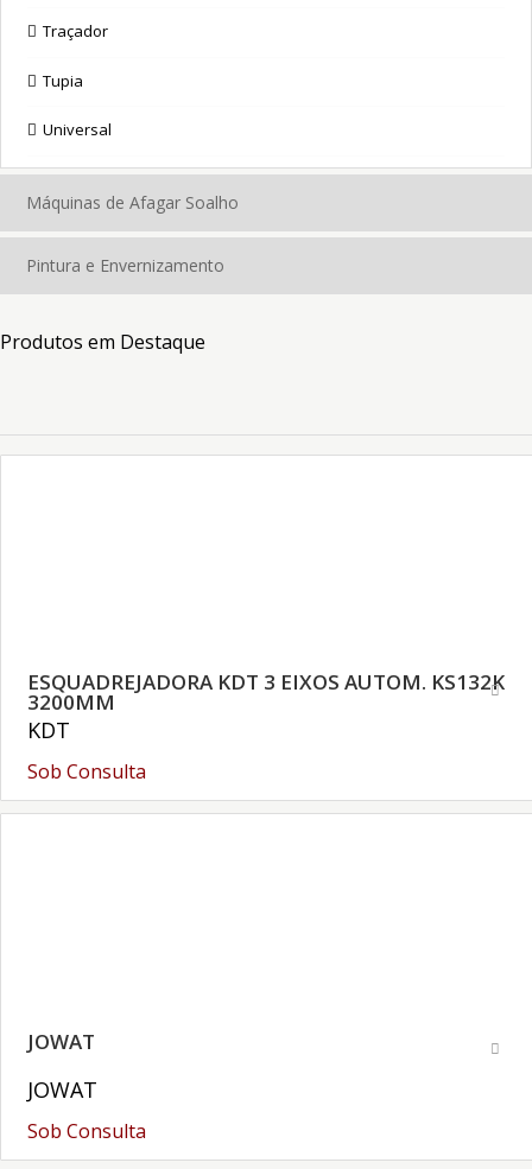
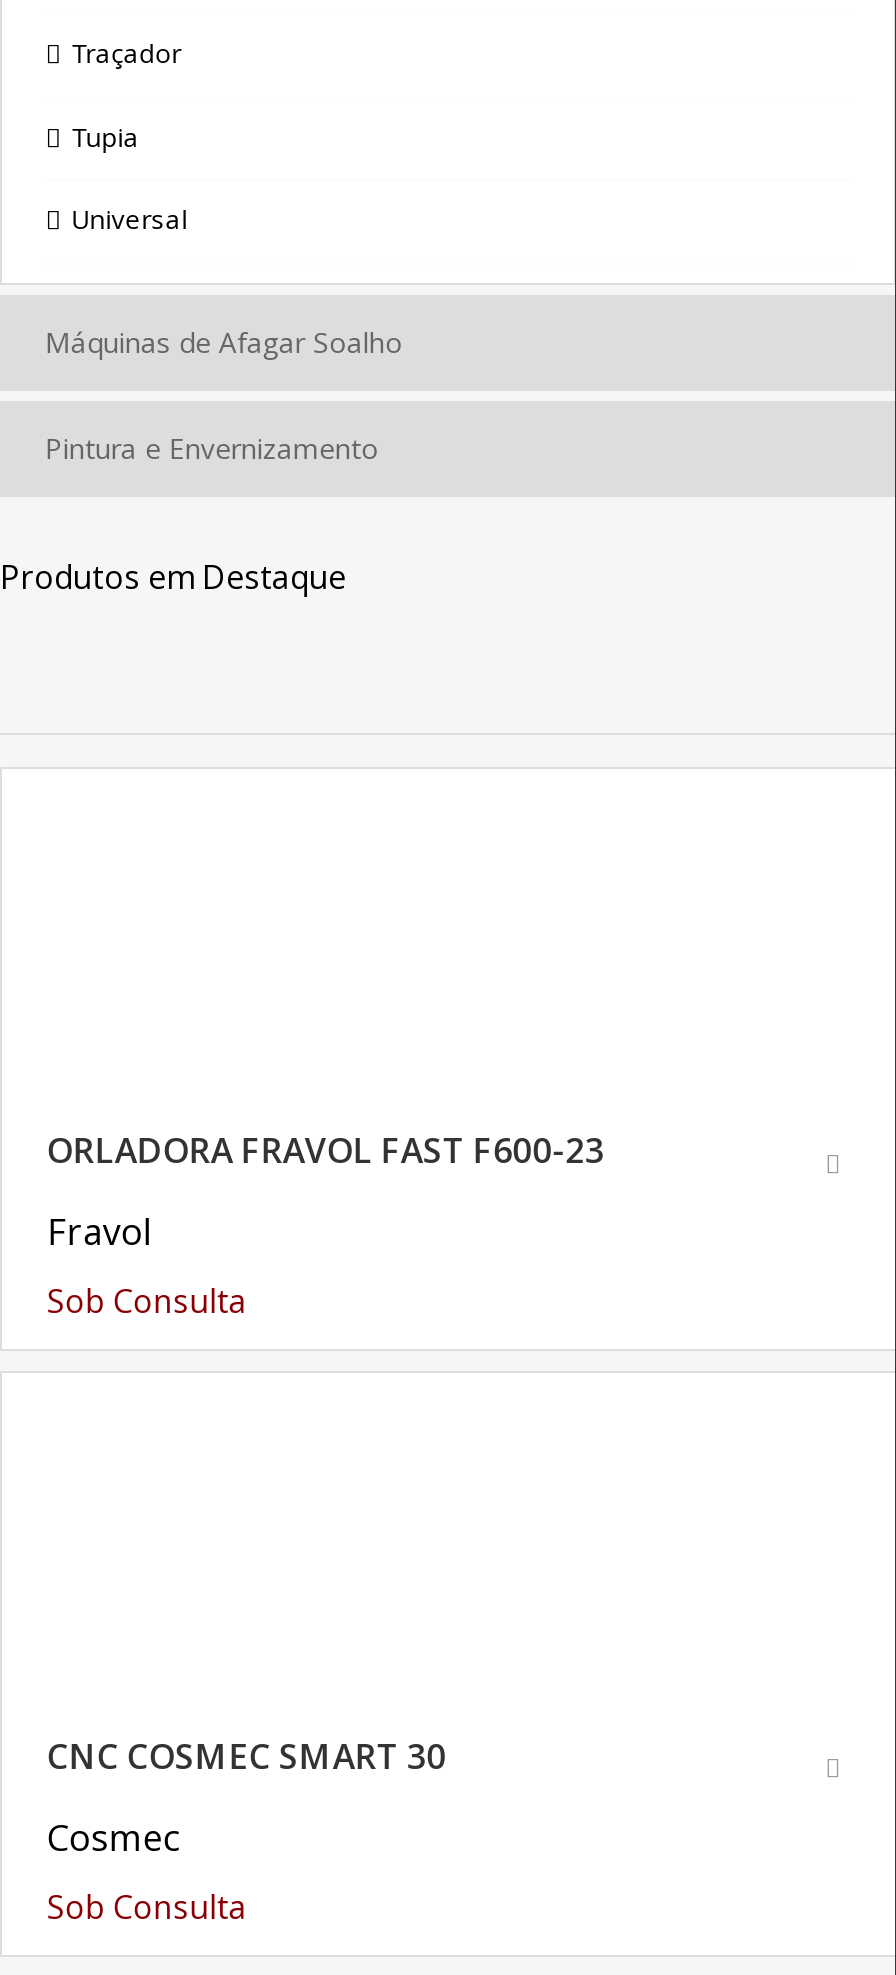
[28,669,505,744] ESQUADREJADORA KDT 3 EIXOS AUTOM. KS132K | 3200MM | KDT -> [47,1128,605,1256] ORLADORA FRAVOL FAST F600-23 | Fravol
[28,1027,95,1054] JOWAT -> [47,1732,447,1778] CNC COSMEC SMART 30
[28,1075,98,1103] JOWAT -> [47,1812,181,1860] Cosmec

